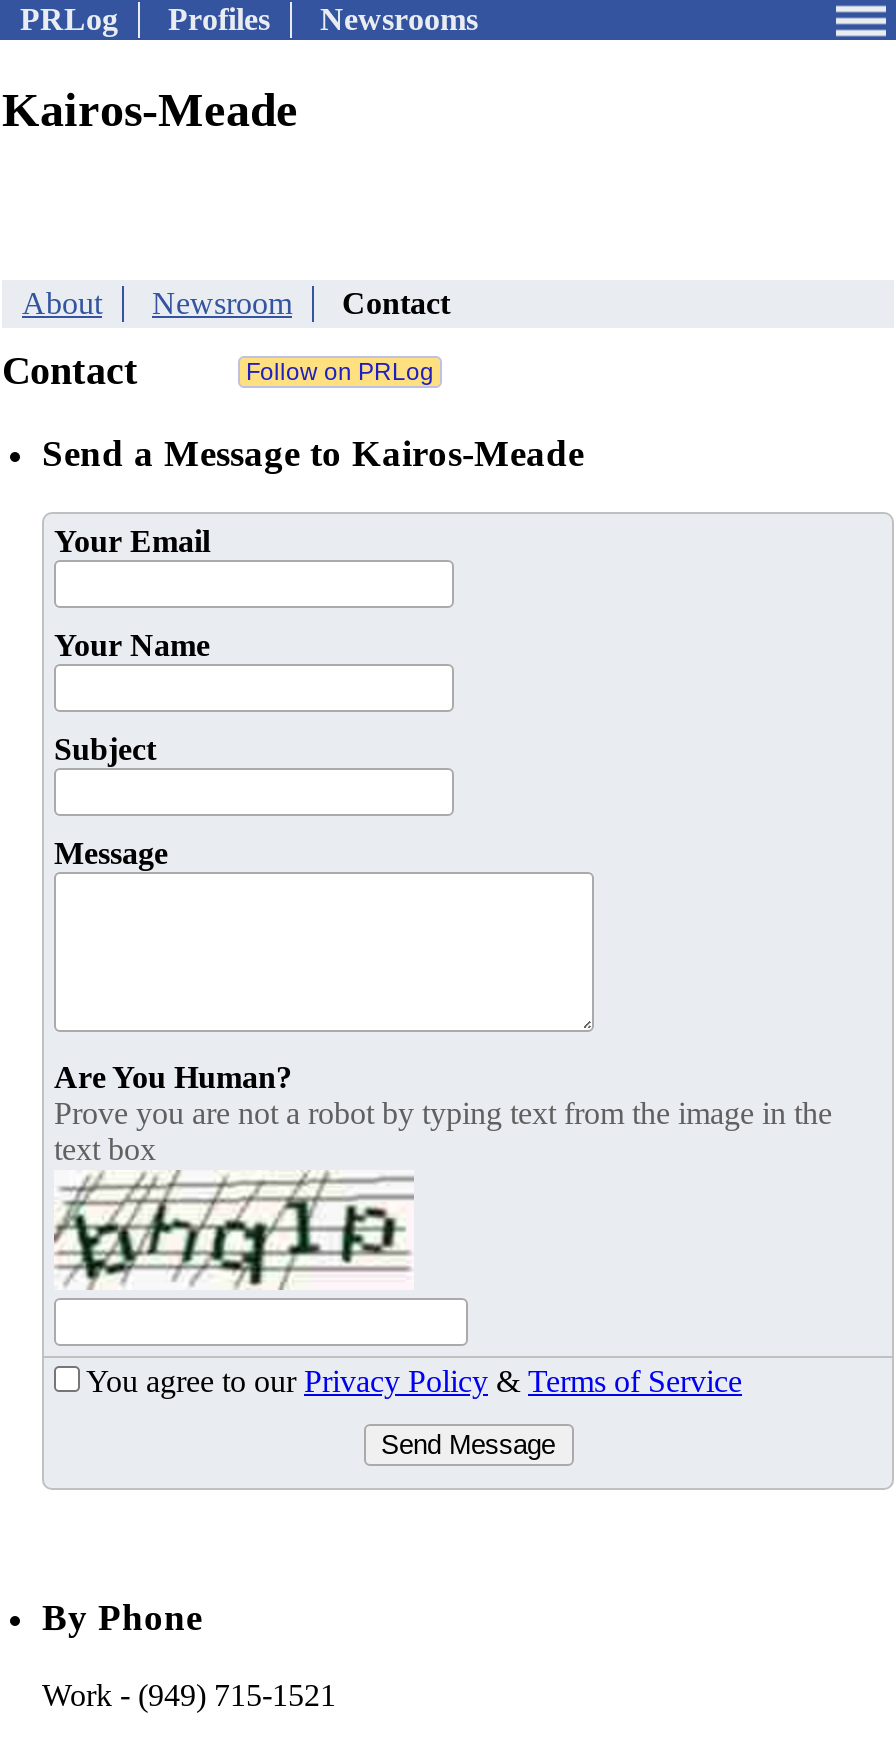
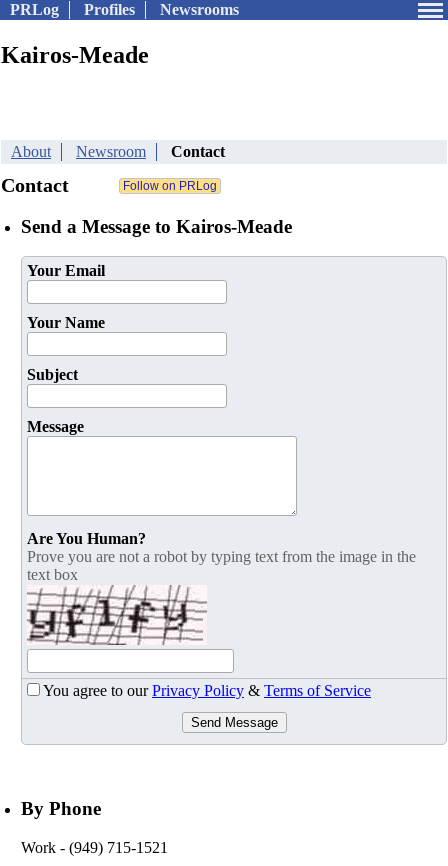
[54,1170,414,1290] [image] -> [27,585,207,646] [image]

